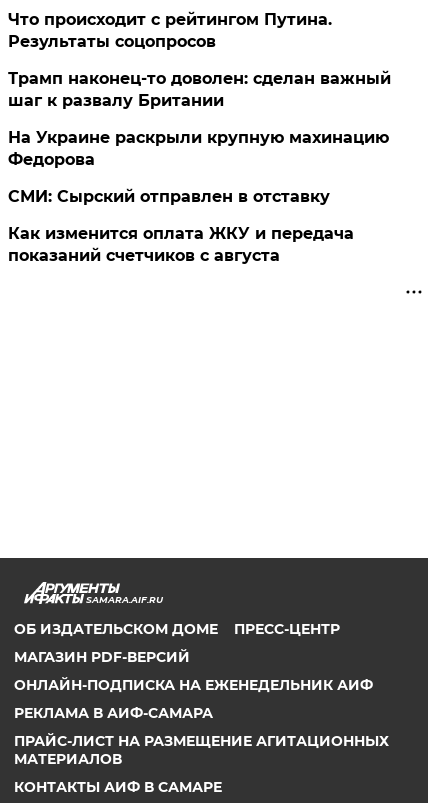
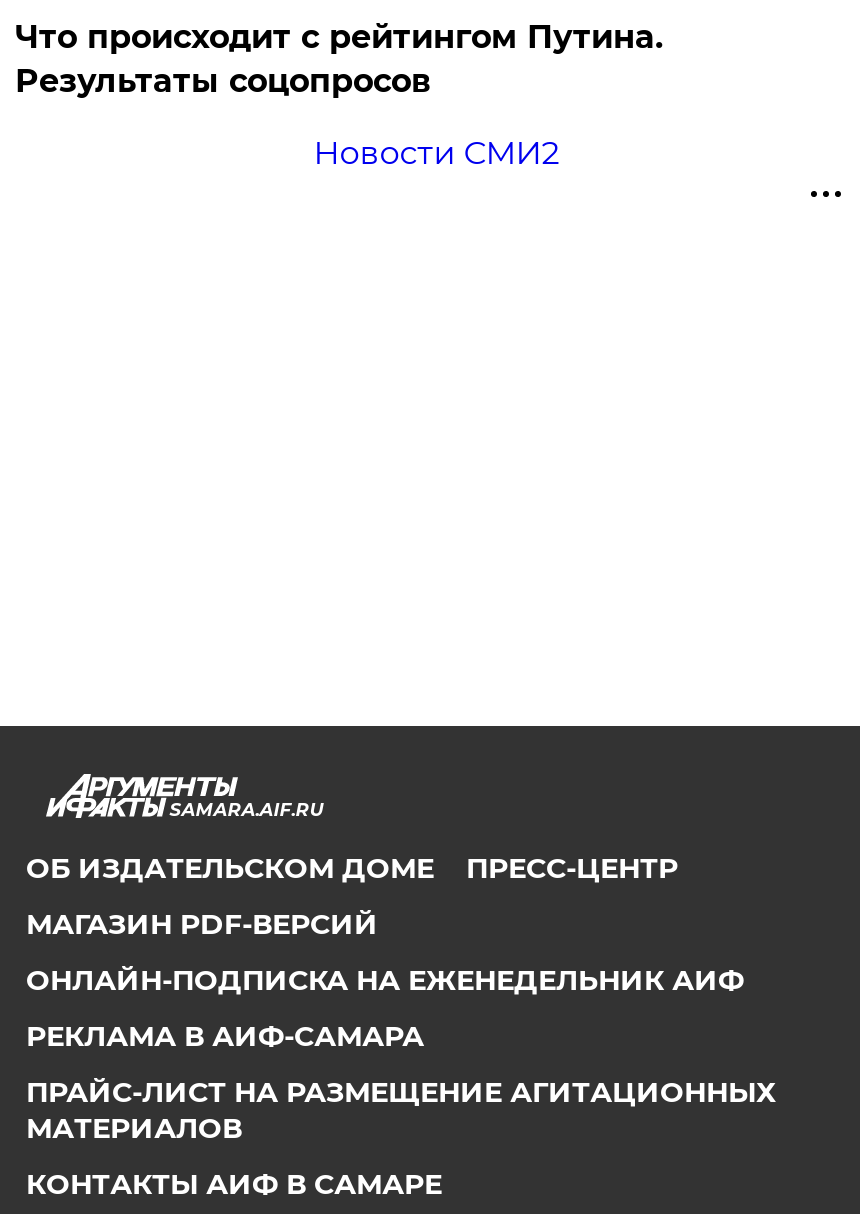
[8,69,391,265] Трамп наконец-то доволен: сделан важный | шаг к развалу Британии | На Украине раскрыли крупную махинацию | Федорова | СМИ: Сырский отправлен в отставку | Как изменится оплата ЖКУ и передача | показаний счетчиков с августа -> [313,134,559,172] Новости СМИ2

